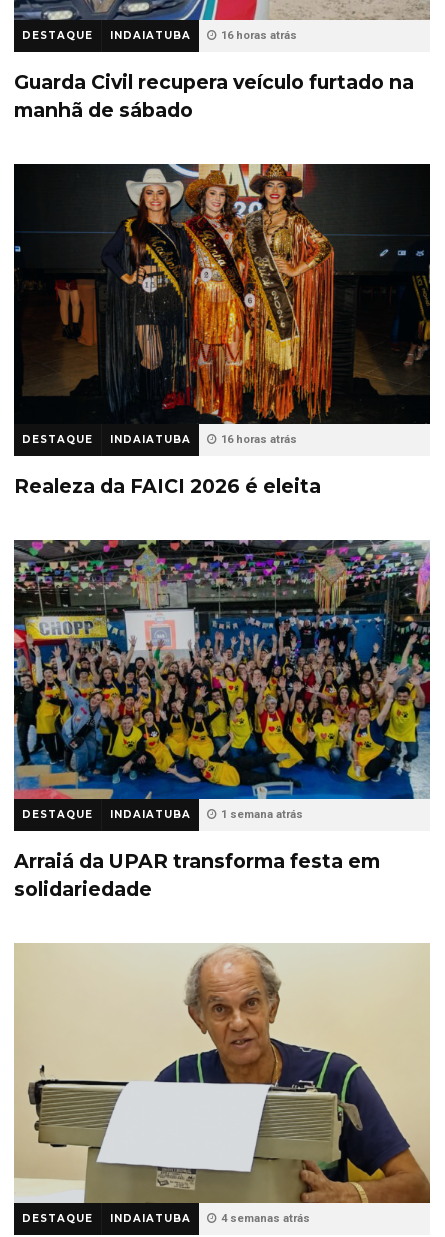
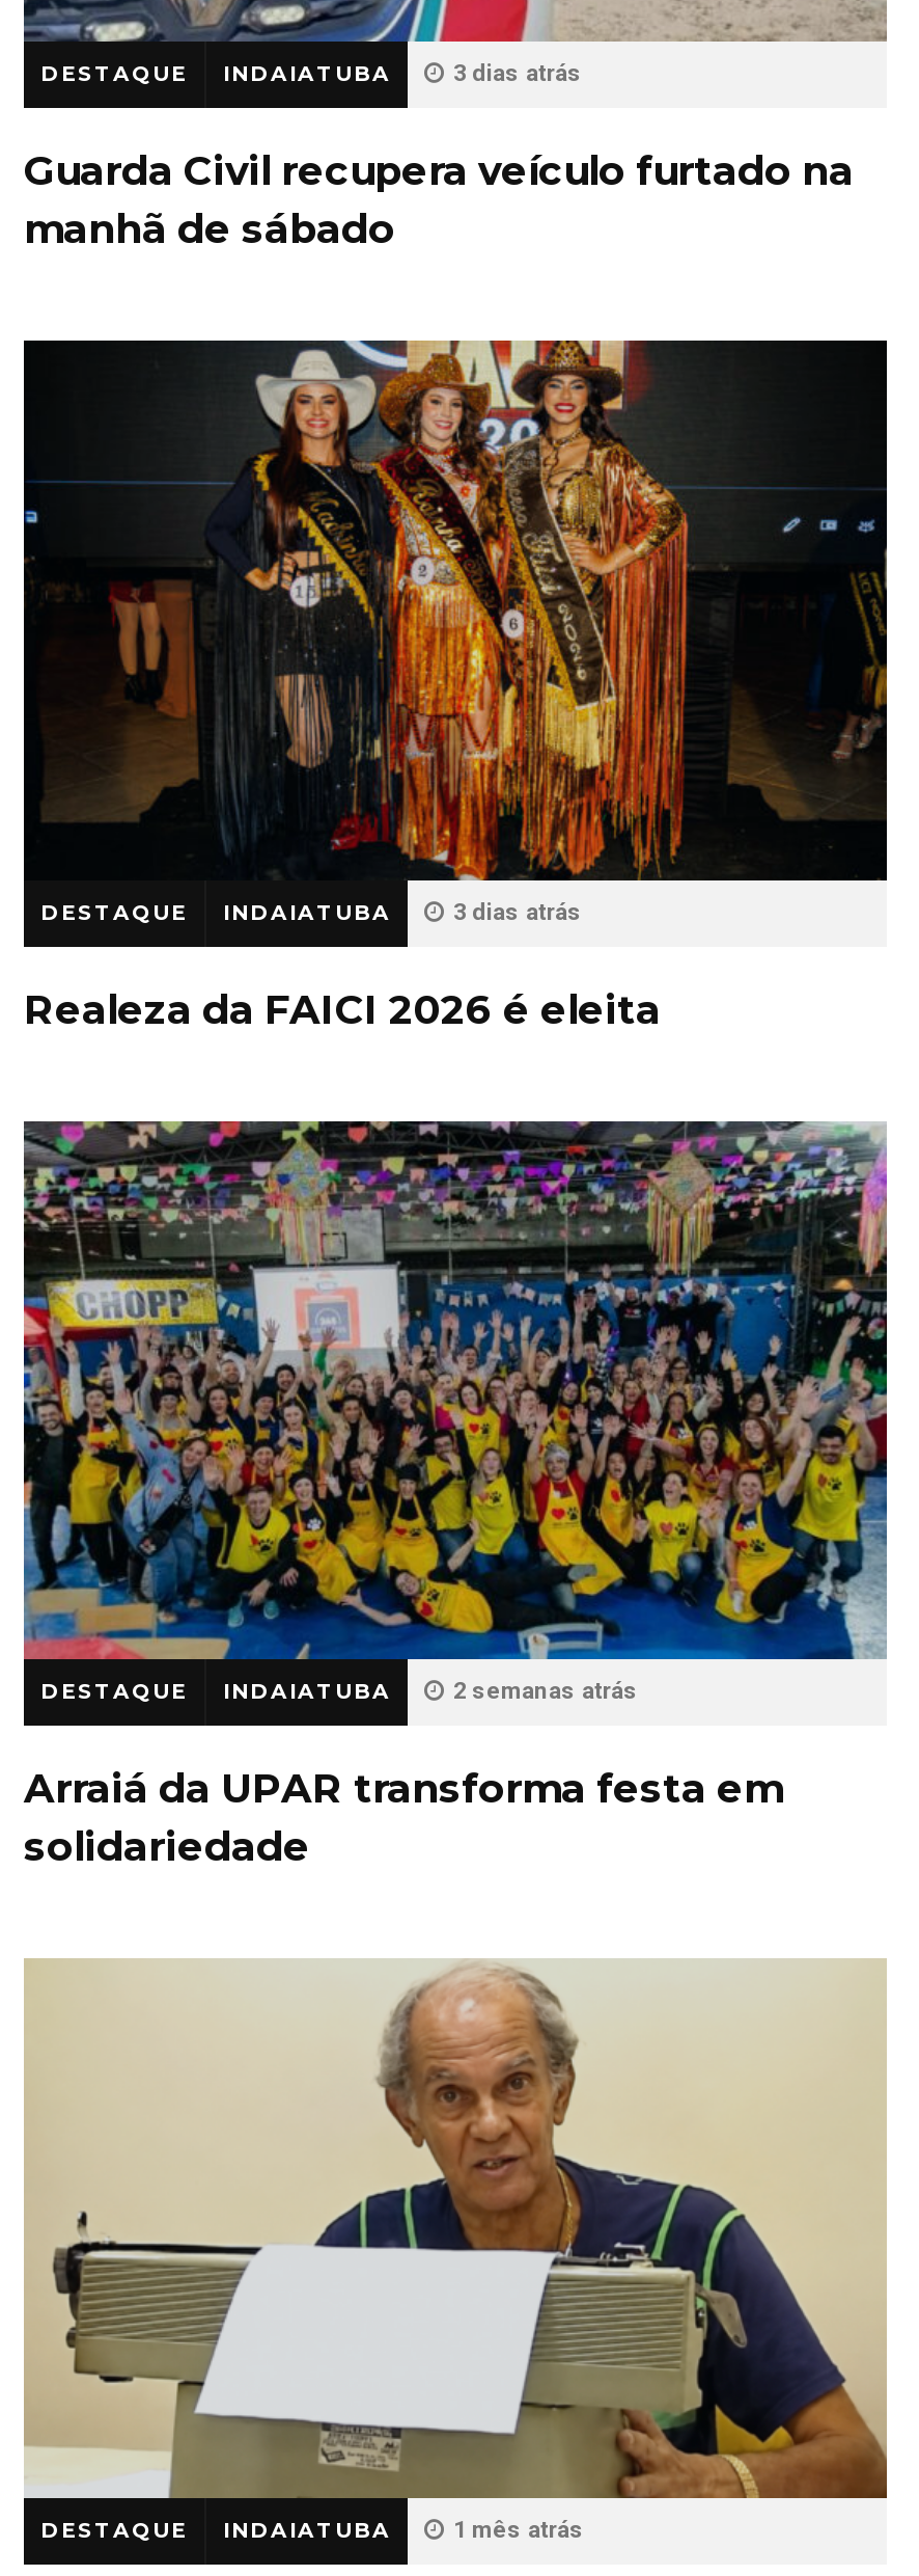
[221,29,297,42] 16 horas atrás -> [453,60,582,87] 3 dias atrás
[221,433,297,446] 16 horas atrás -> [453,898,582,925] 3 dias atrás
[221,808,303,821] 1 semana atrás -> [453,1679,638,1706] 2 semanas atrás
[221,1212,310,1225] 4 semanas atrás -> [453,2517,584,2544] 1 mês atrás

